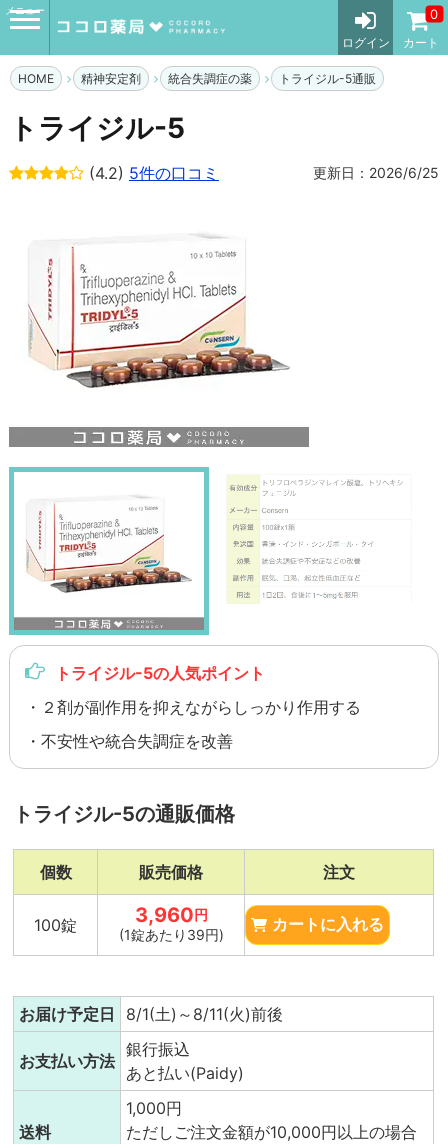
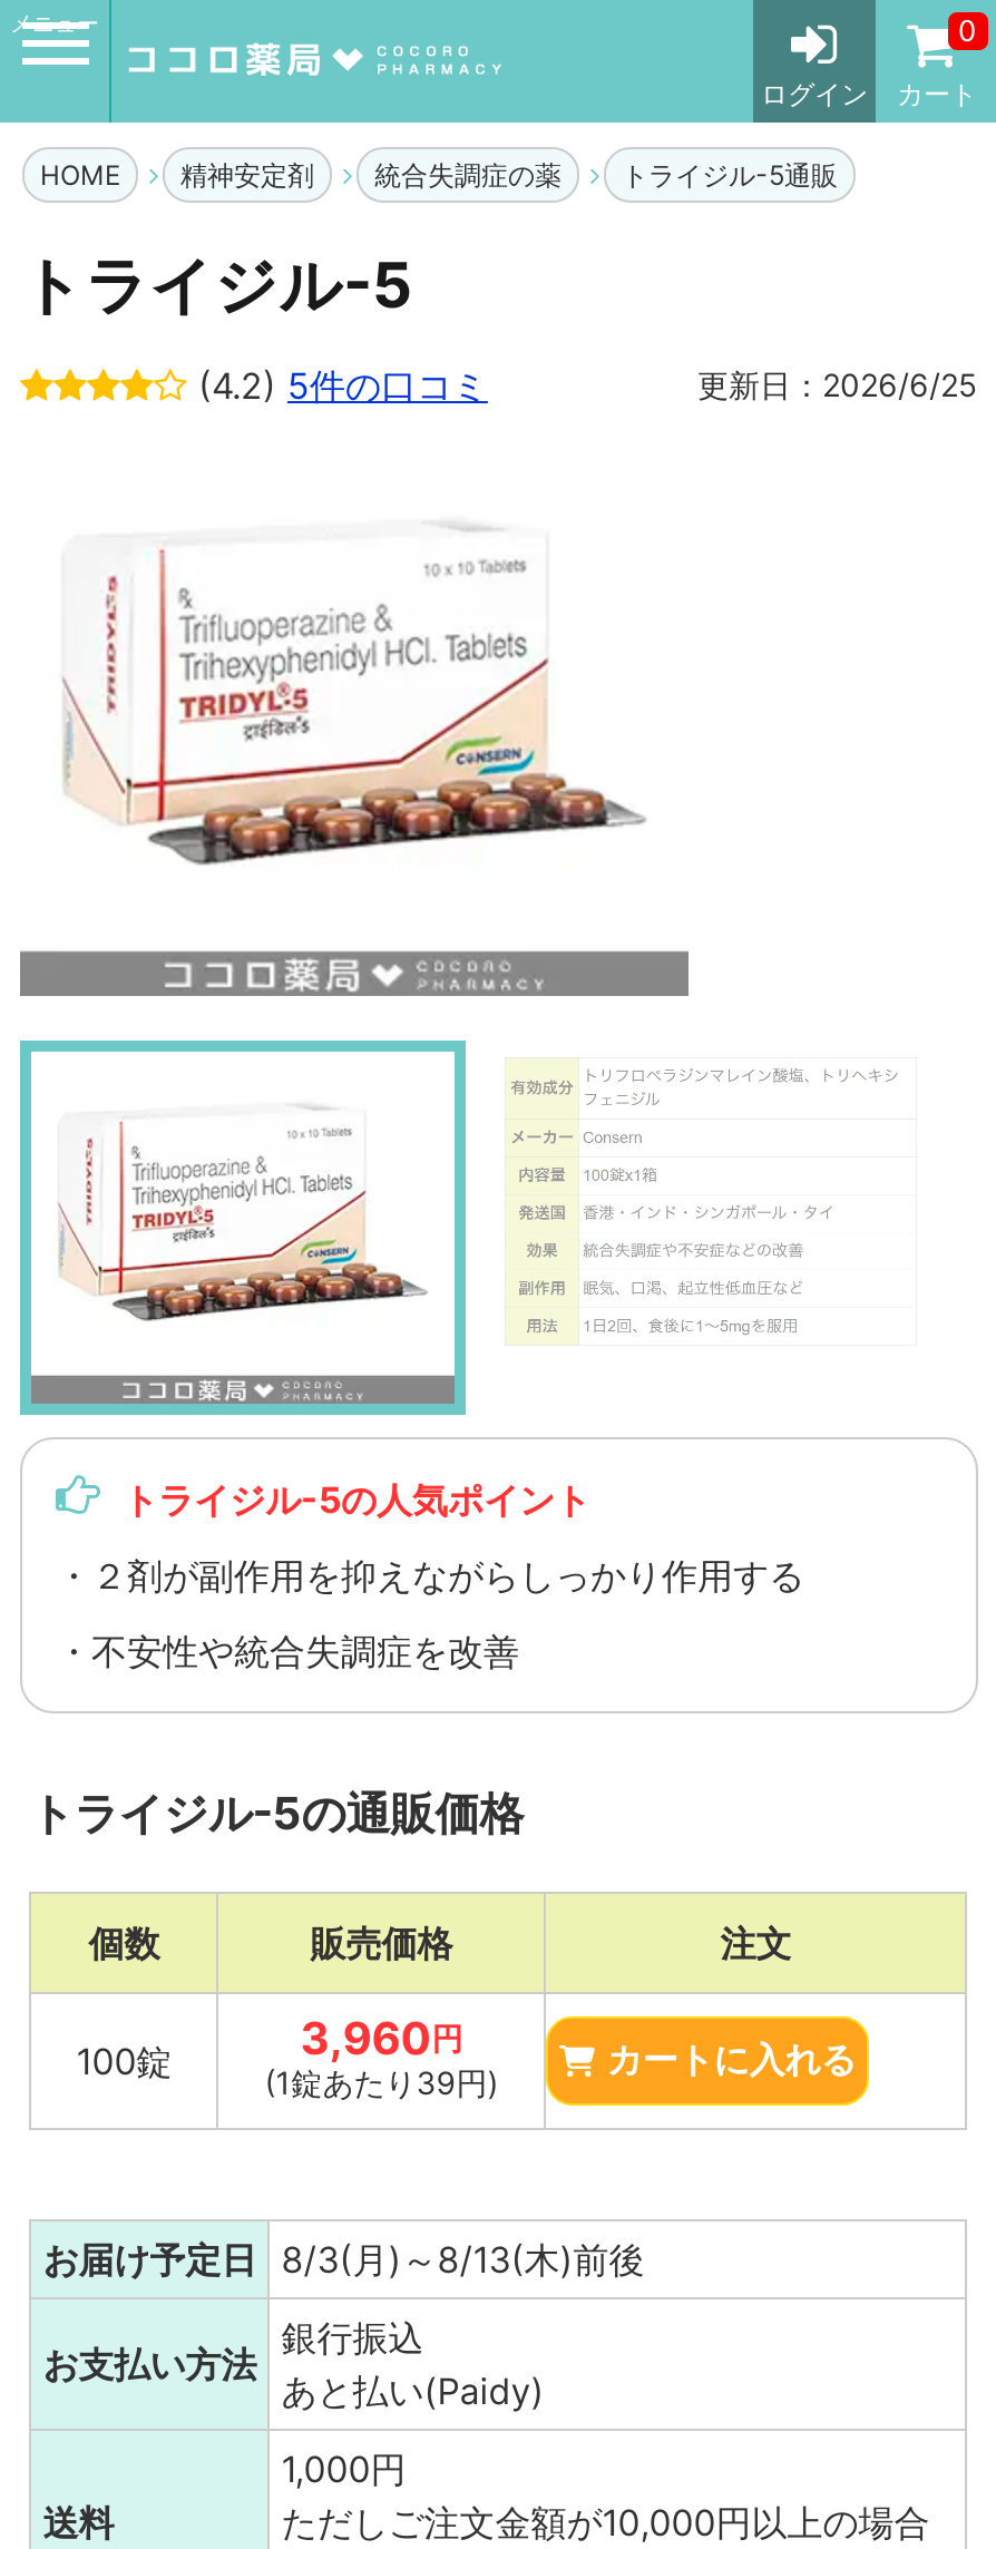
[19,1004,283,1024] お届け予定日 8/1(土)～8/11(火)前後 -> [43,2238,644,2283] お届け予定日 8/3(月)～8/13(木)前後

